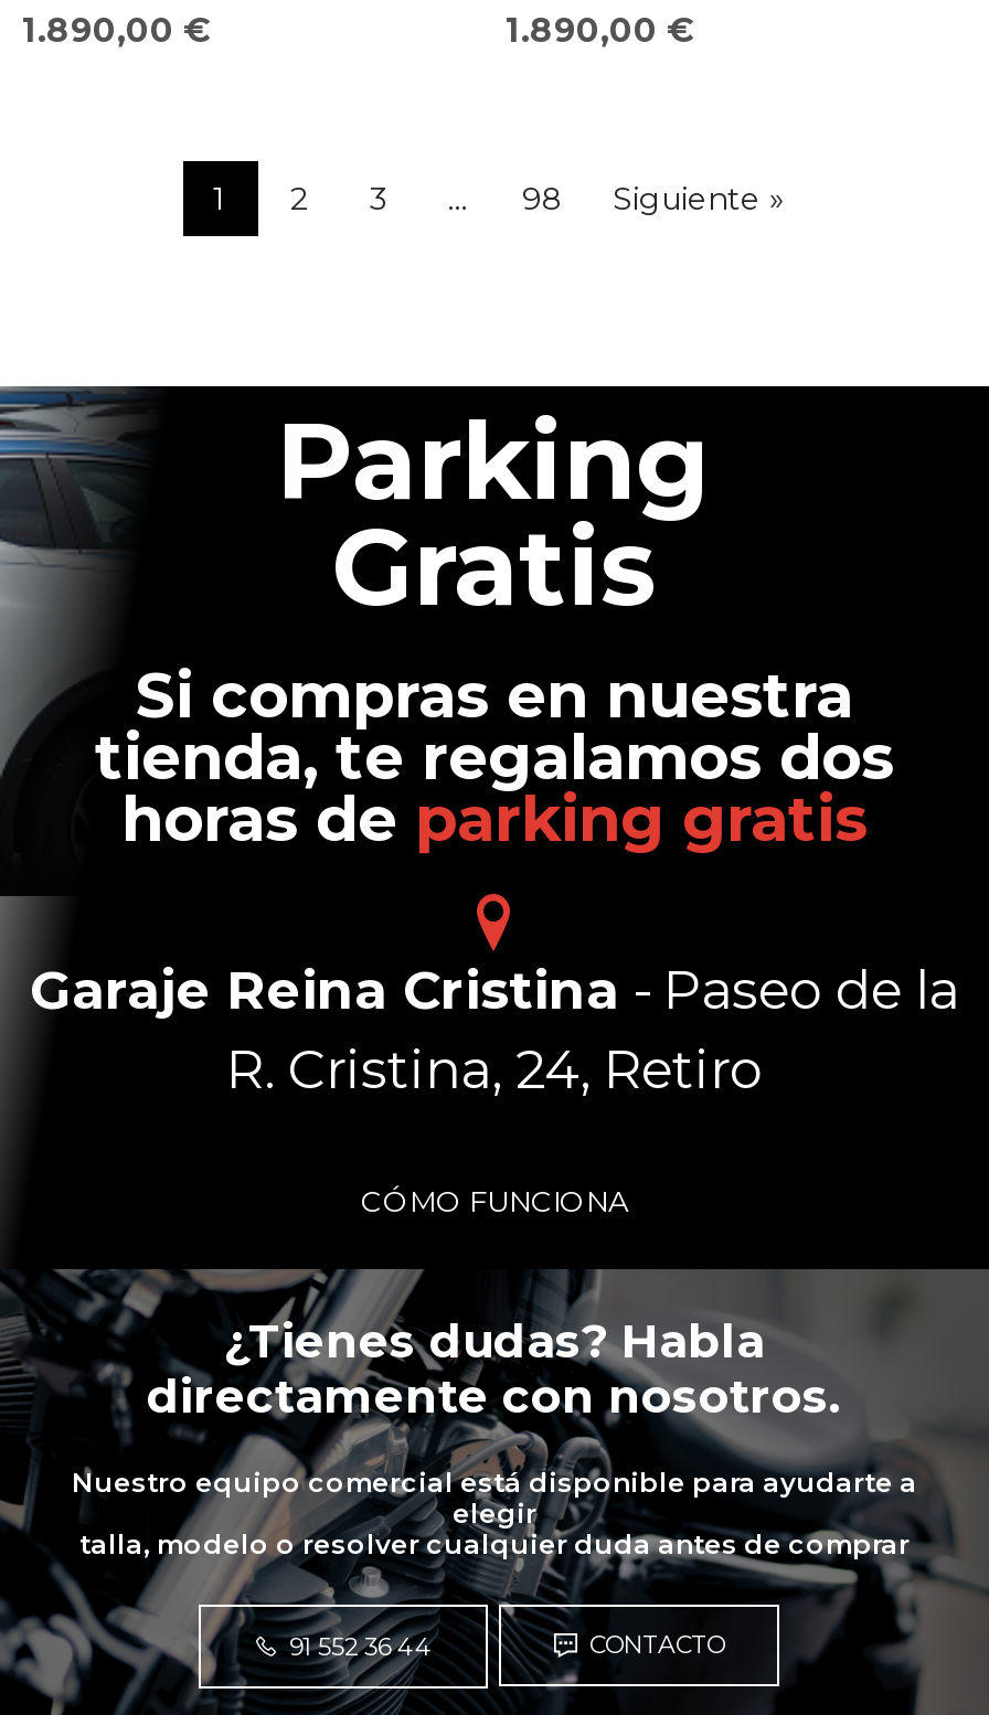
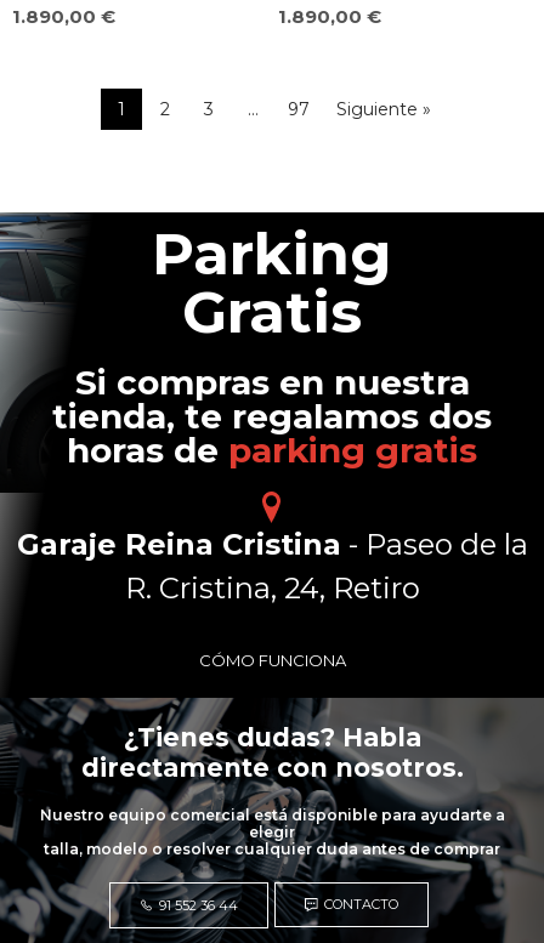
[522,179,564,219] 98 -> [288,98,310,120] 97

